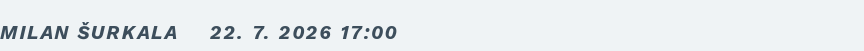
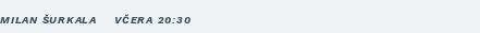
[0,20,398,42] MILAN ŠURKALA 22. 7. 2026 17:00 -> [0,14,191,26] MILAN ŠURKALA VČERA 20:30

